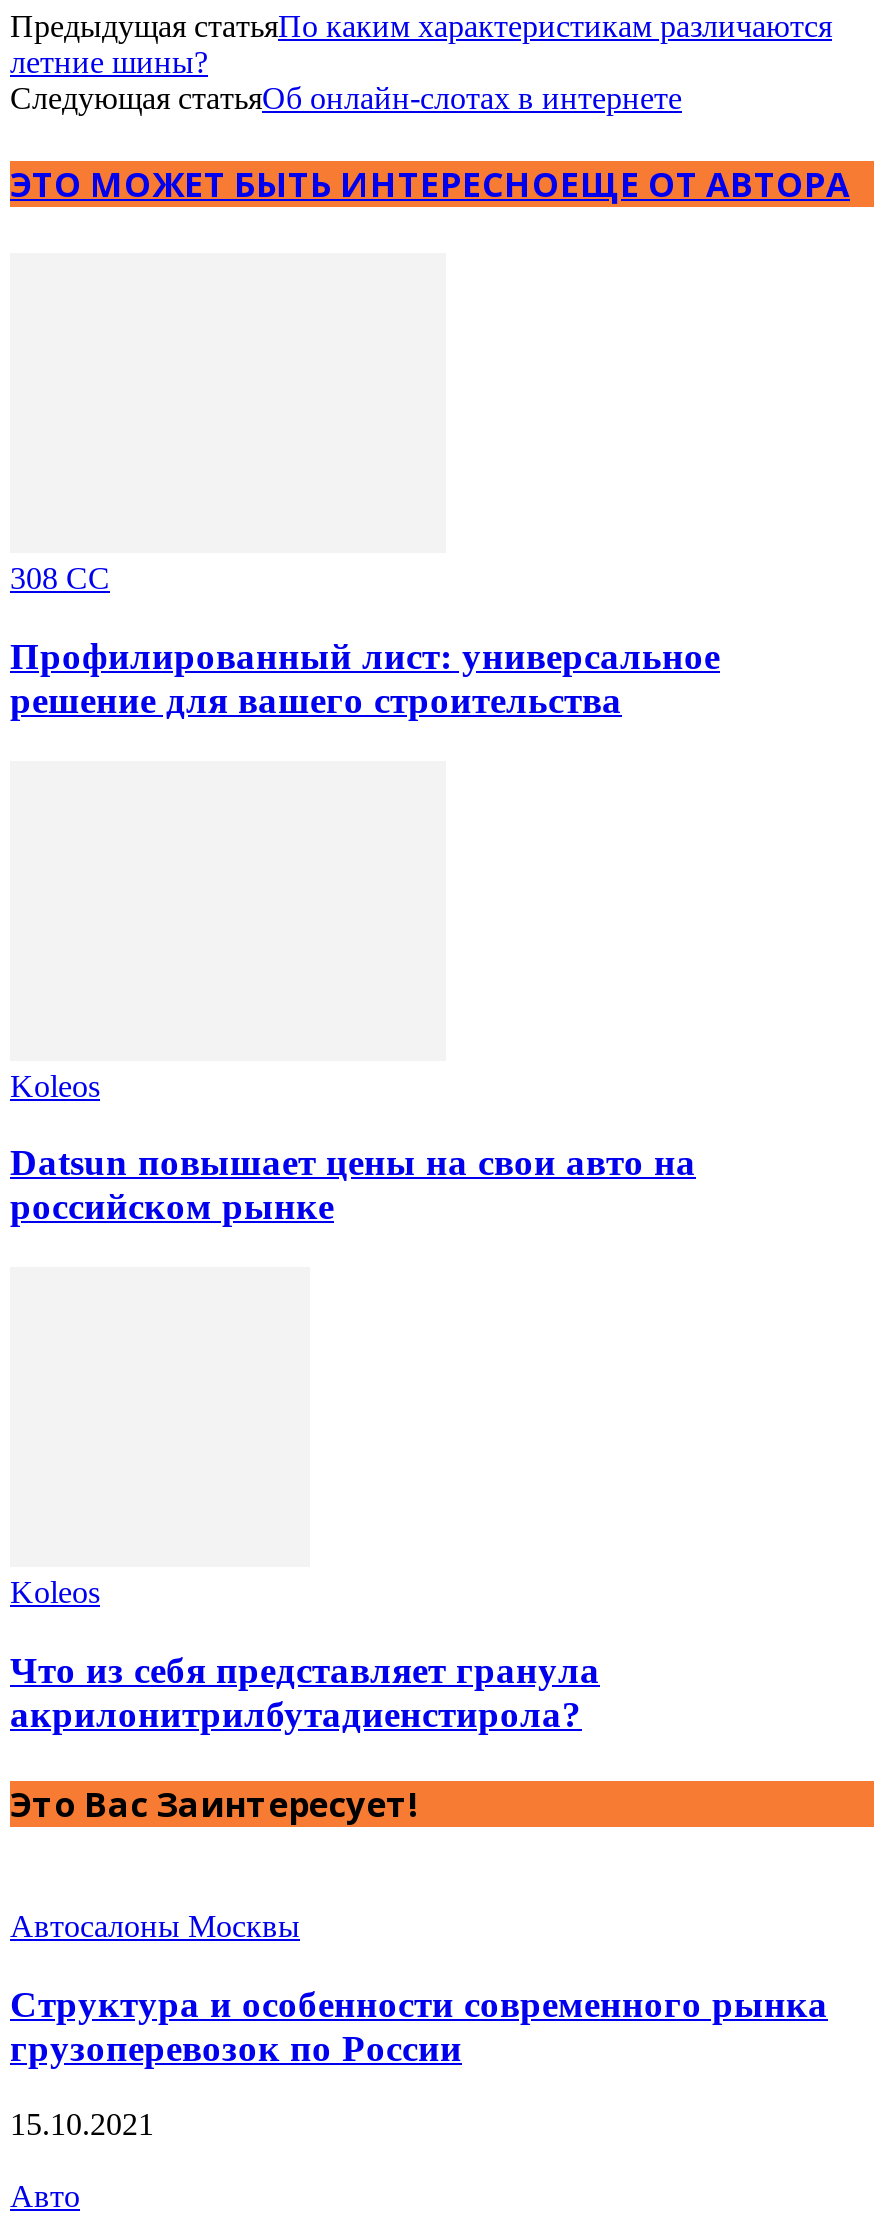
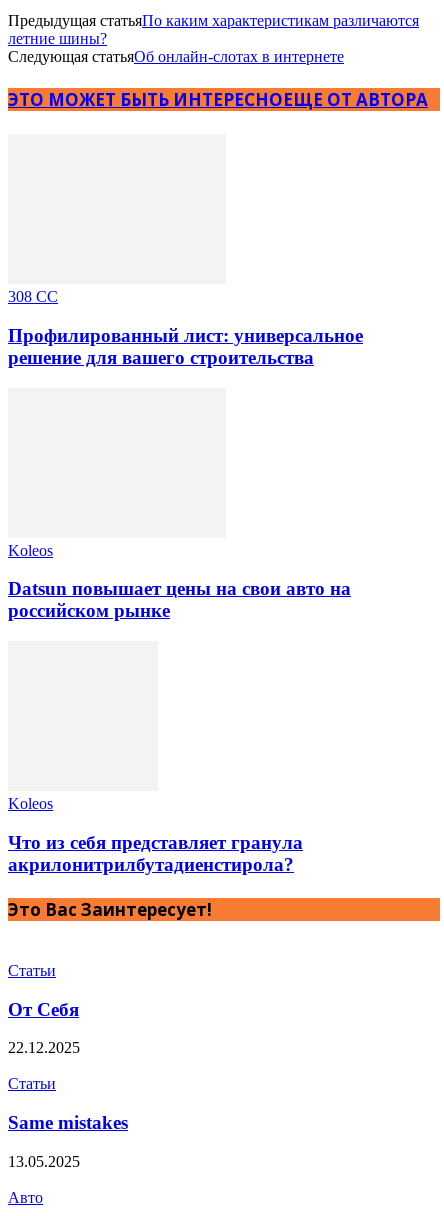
[10,1909,828,2142] Автосалоны Москвы | Структура и особенности современного рынка | грузоперевозок по России | 15.10.2021 -> [8,962,128,1170] Статьи | От Себя | 22.12.2025 | Статьи | Same mistakes | 13.05.2025

